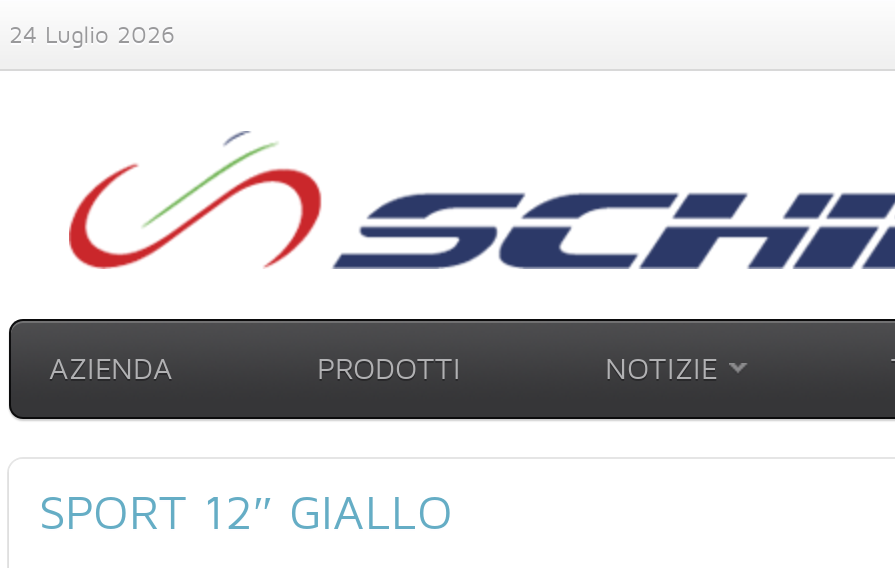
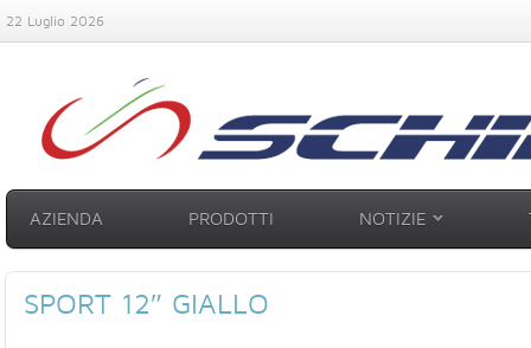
[9,19,175,49] 24 Luglio 2026 -> [6,12,104,30] 22 Luglio 2026

